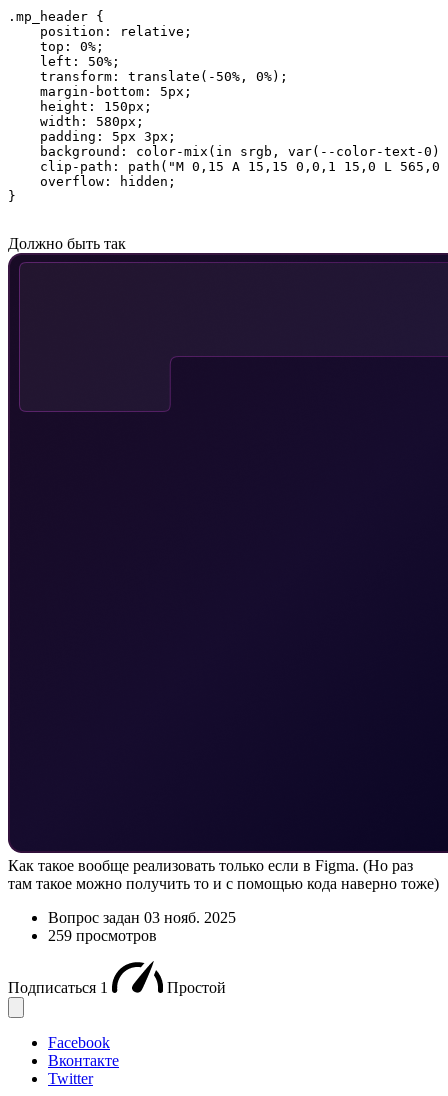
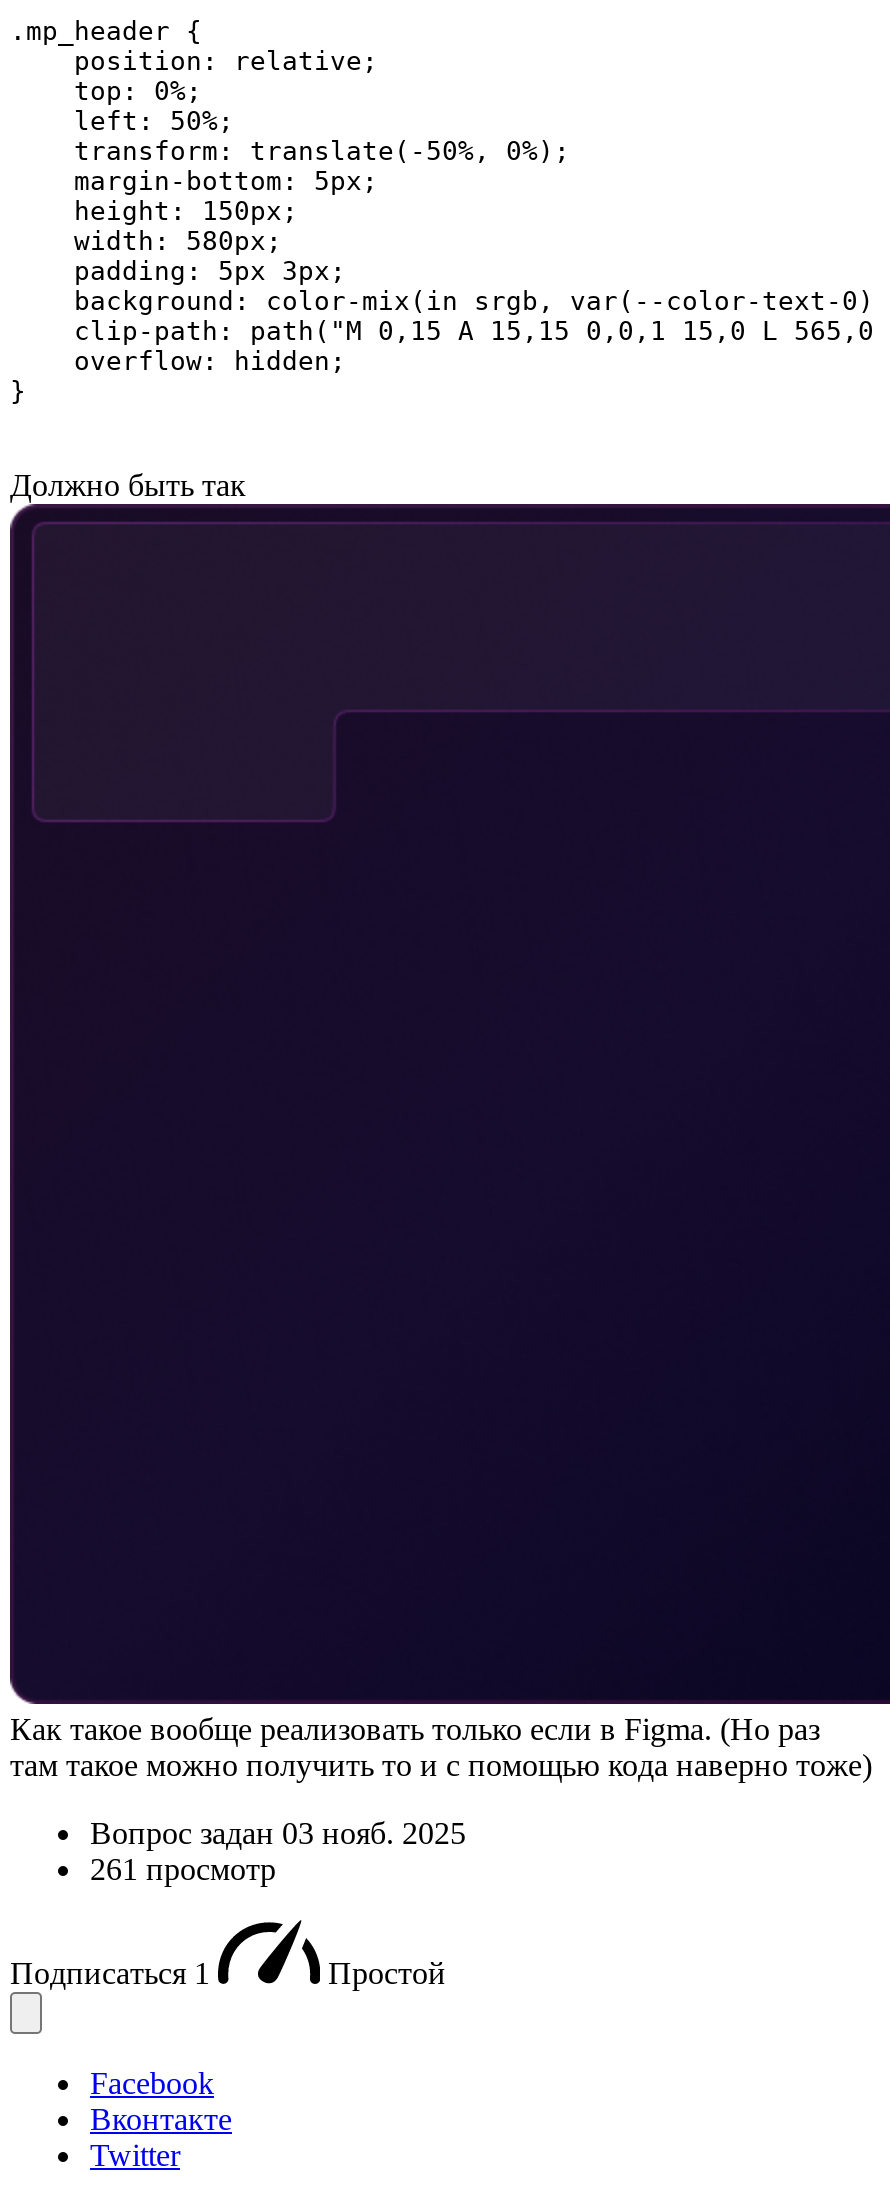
[48,927,157,944] 259 просмотров -> [90,1852,276,1886] 261 просмотр

